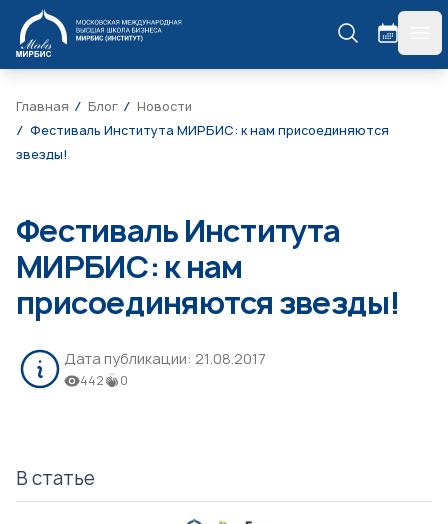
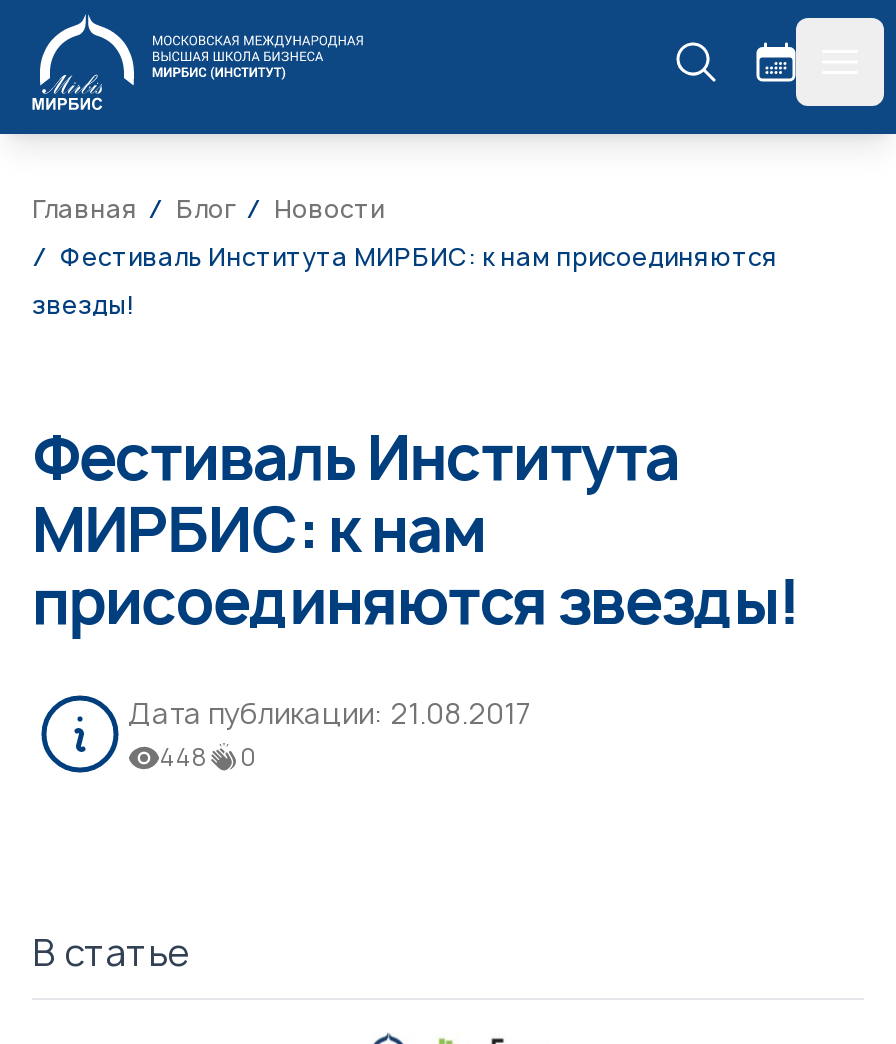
[80,372,128,389] 442 0 -> [160,740,256,774] 448 0

